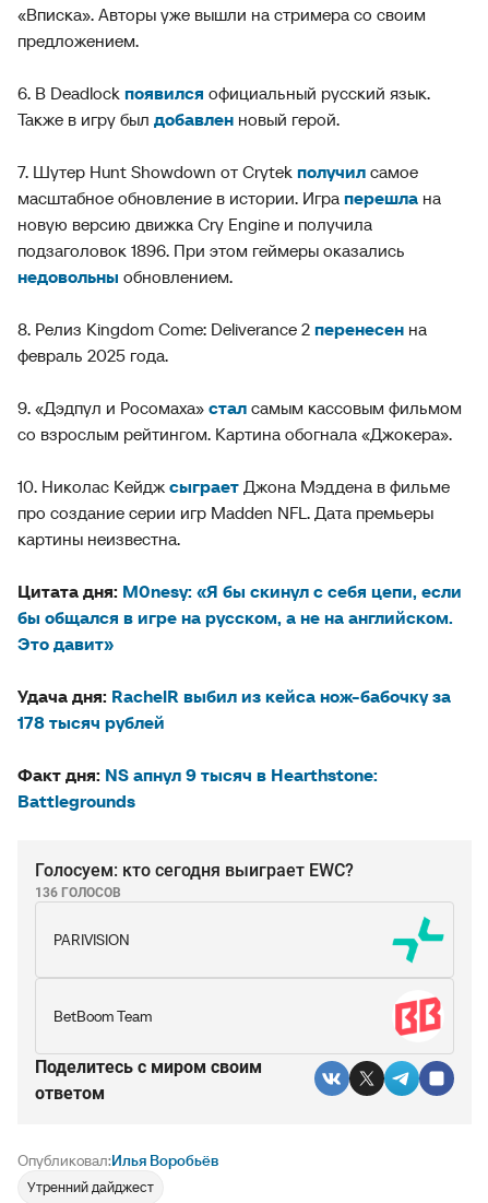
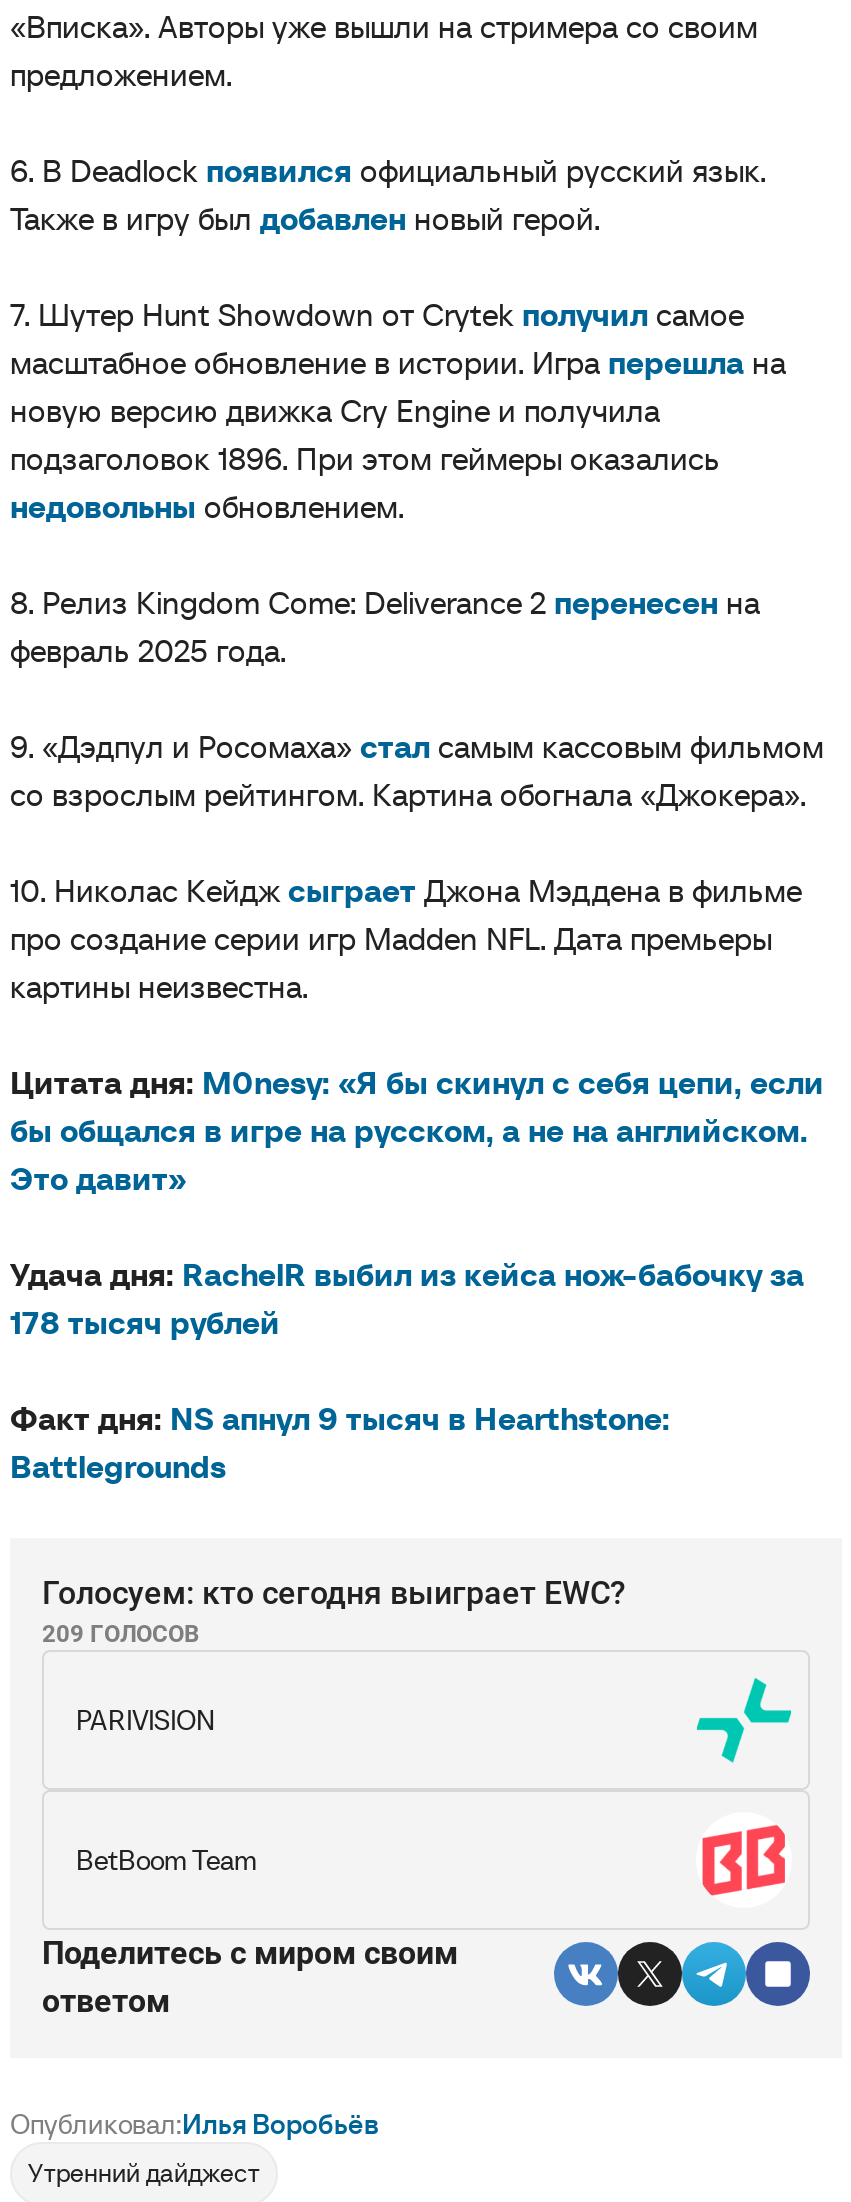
[35,885,121,900] 136 ГОЛОСОВ -> [42,1620,200,1648] 209 ГОЛОСОВ

